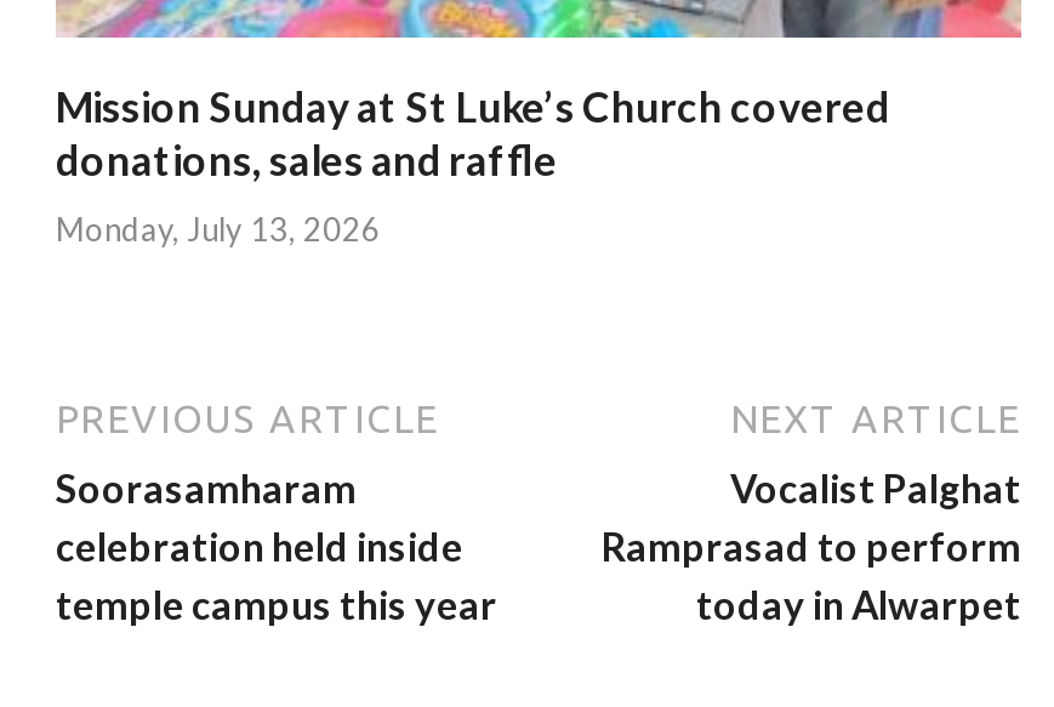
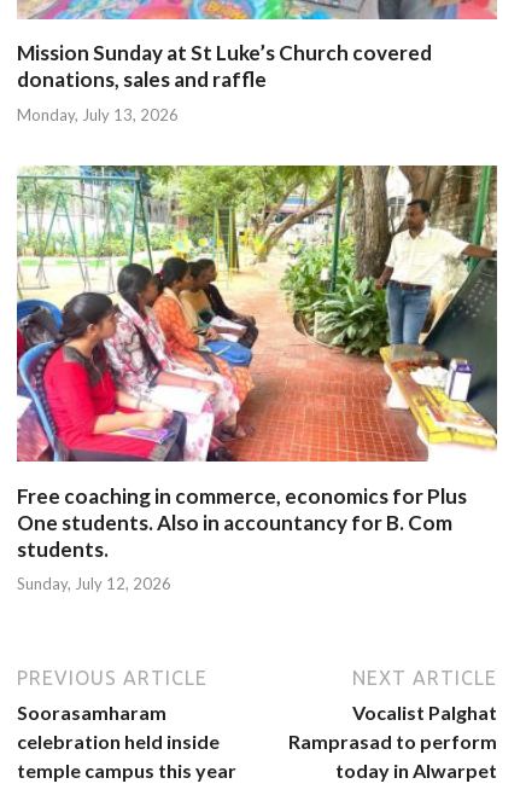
none -> [16,164,498,593] [image] | Free coaching in commerce, economics for Plus | One students. Also in accountancy for B. Com | students. | Sunday, July 12, 2026

